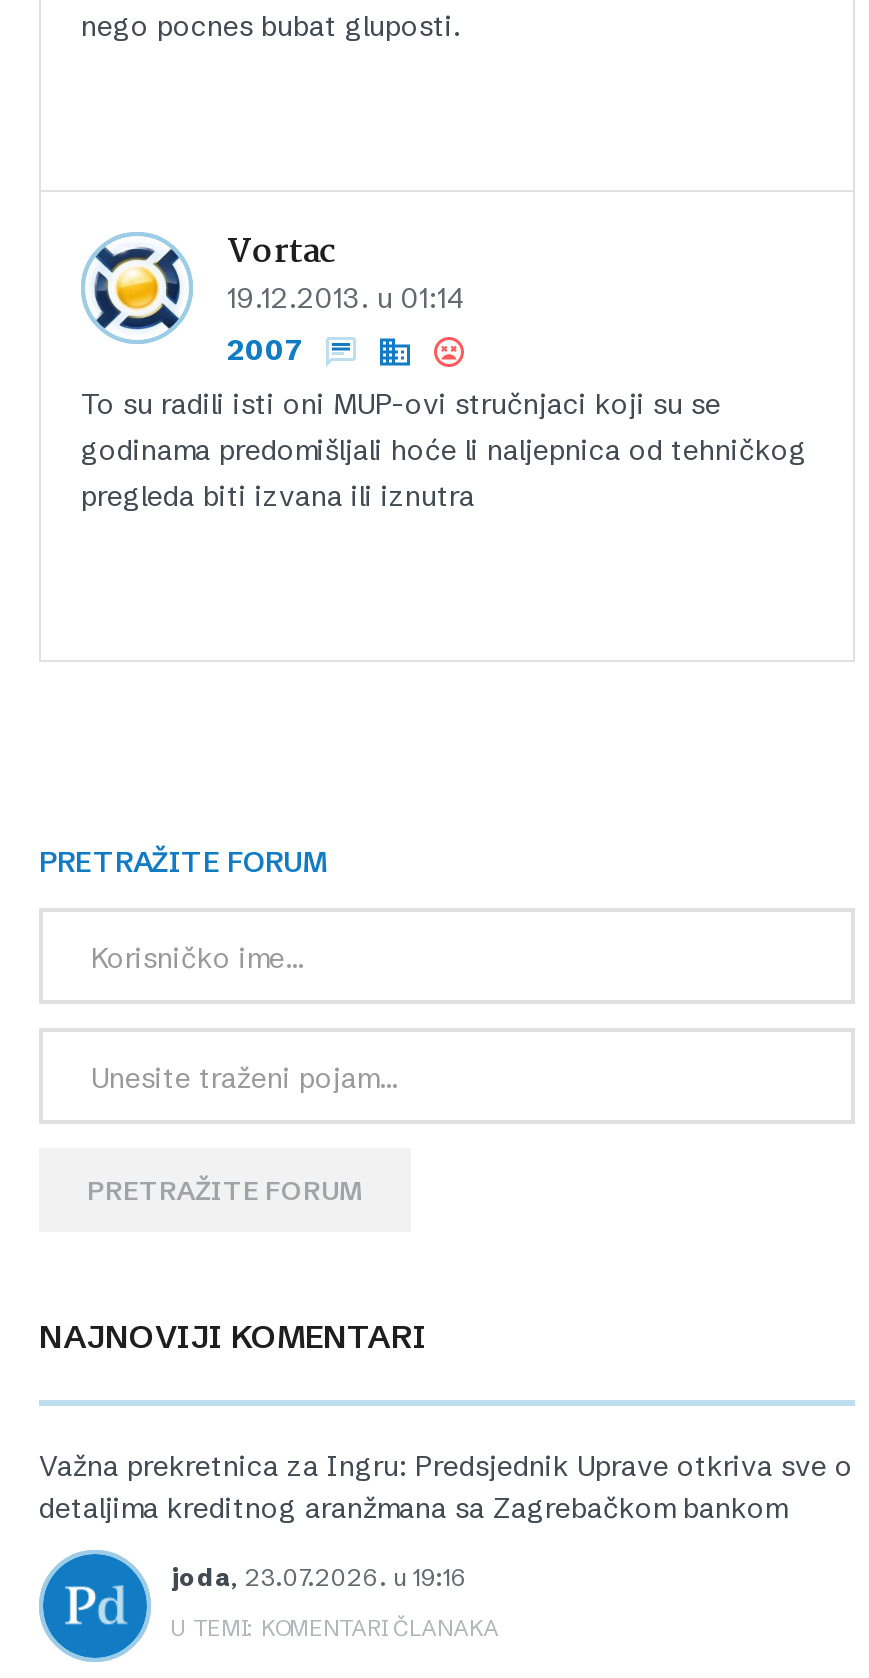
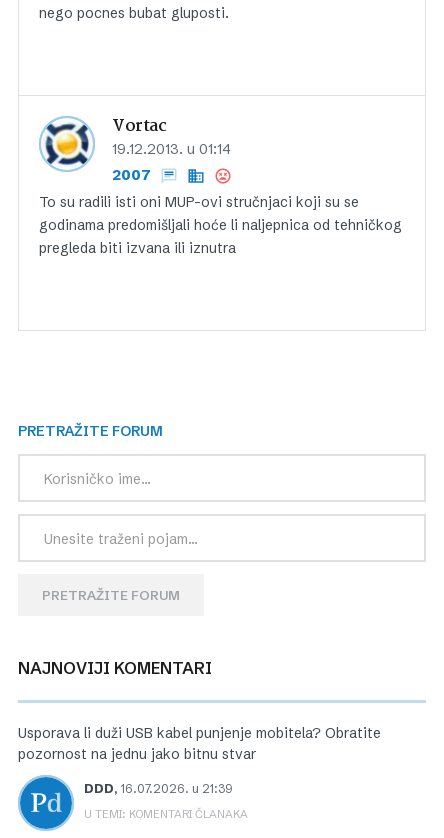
[39,1448,853,1526] Važna prekretnica za Ingru: Predsjednik Uprave otkriva sve o | detaljima kreditnog aranžmana sa Zagrebačkom bankom -> [18,724,381,763] Usporava li duži USB kabel punjenje mobitela? Obratite | pozornost na jednu jako bitnu stvar
[171,1562,467,1592] joda, 23.07.2026. u 19:16 -> [84,781,232,796] DDD, 16.07.2026. u 21:39

